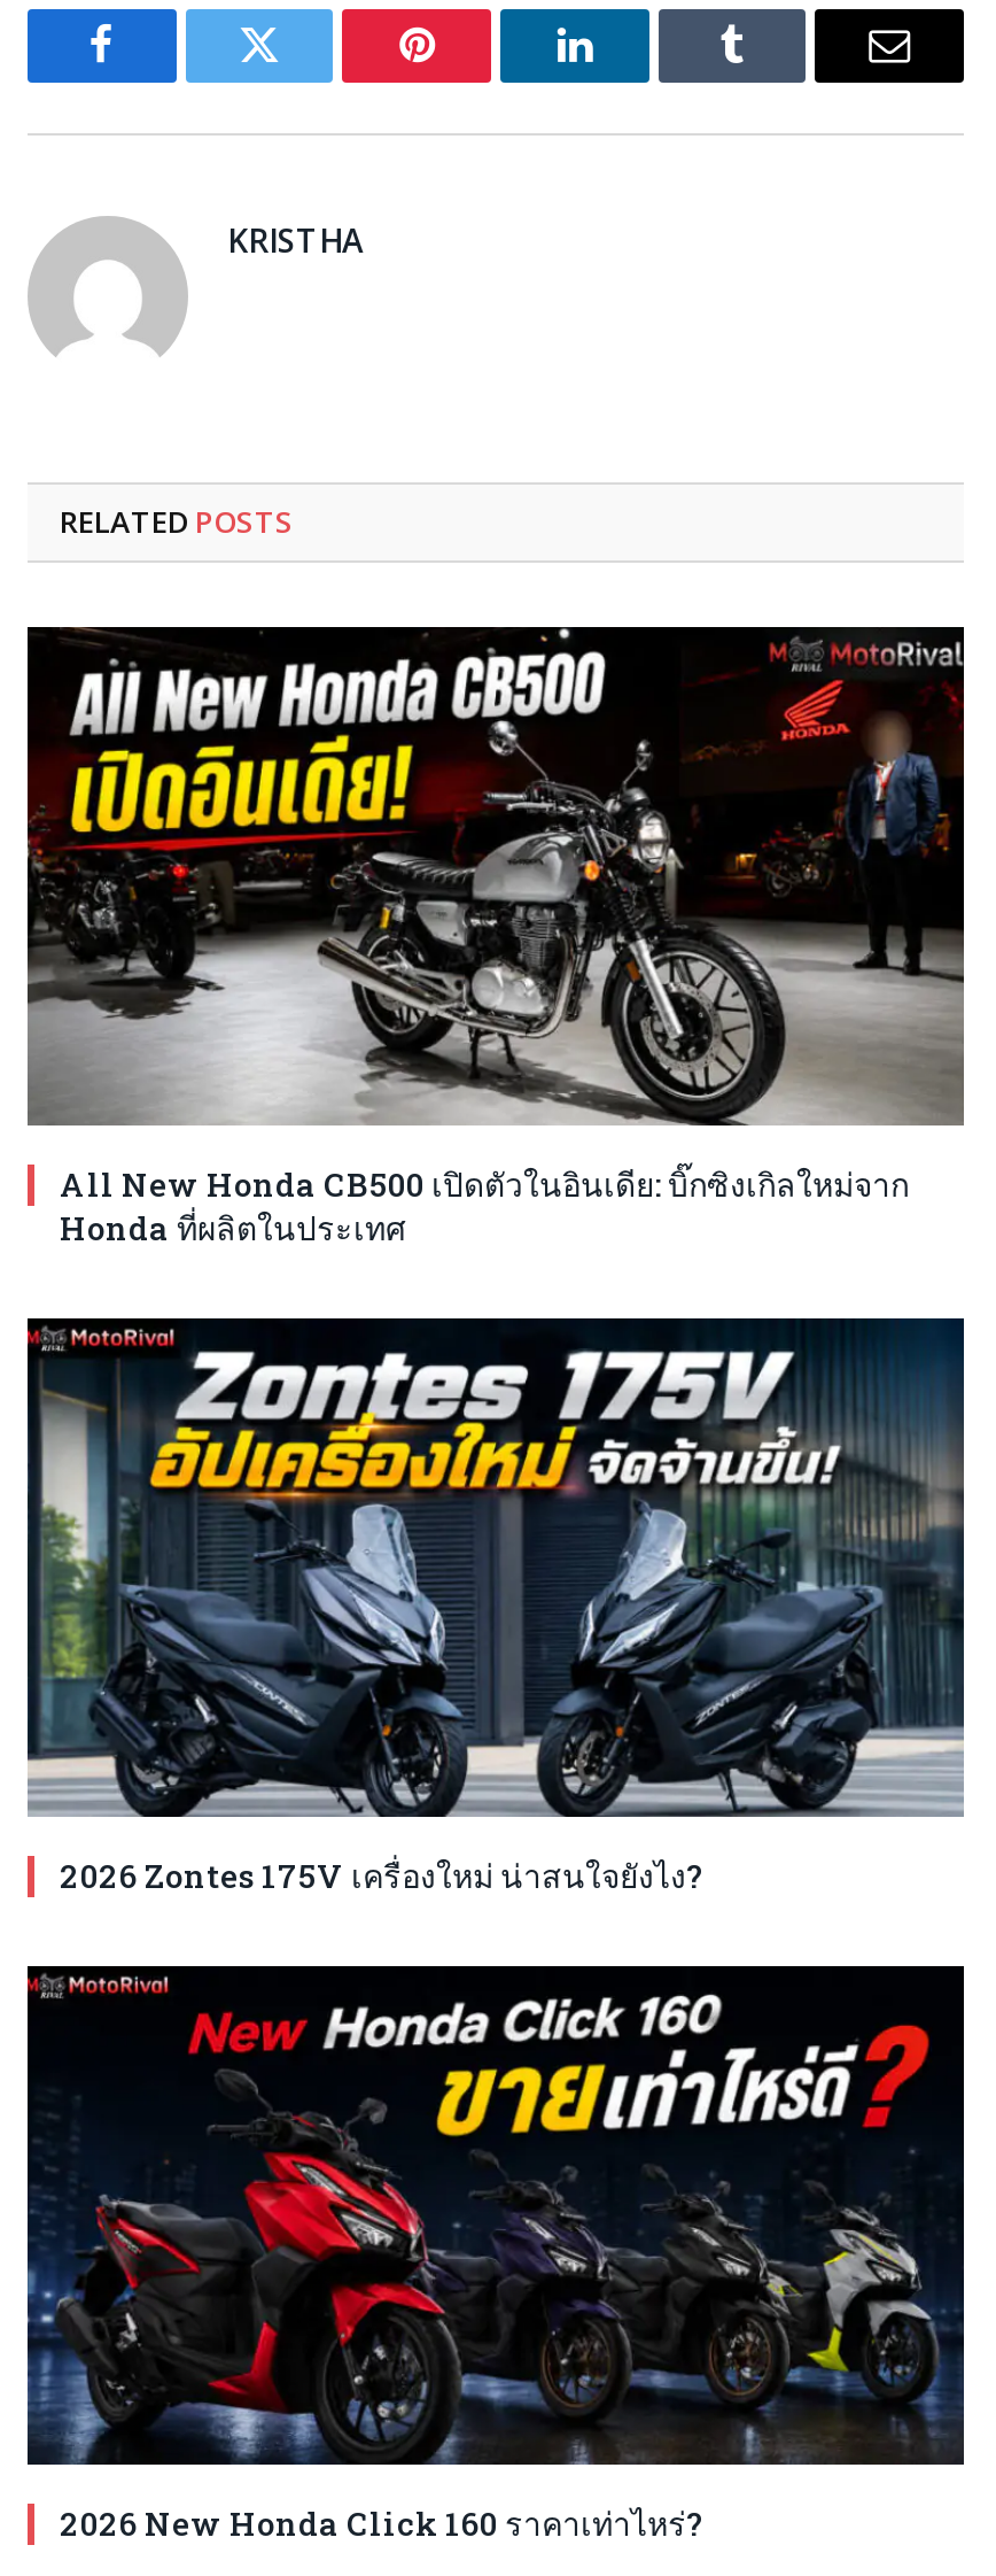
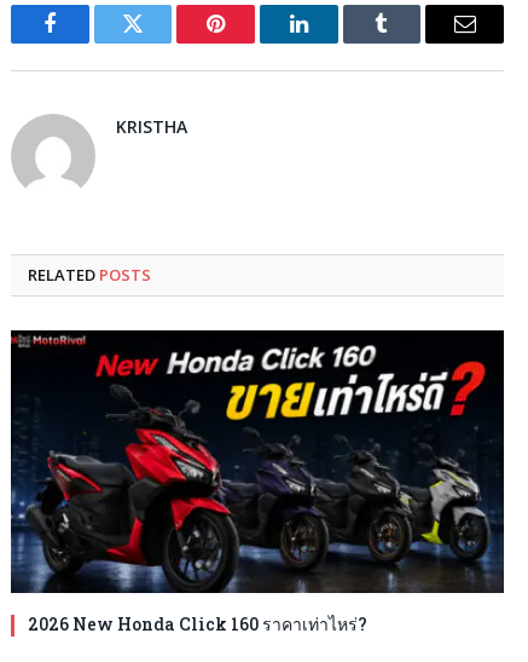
[25,627,964,1248] [image] | All New Honda CB500 เปิดตัวในอินเดีย: บิ๊กซิงเกิลใหม่จาก | Honda ที่ผลิตในประเทศ -> none
[25,1316,966,1896] [image] | 2026 Zontes 175V เครื่องใหม่ น่าสนใจยังไง? -> none

